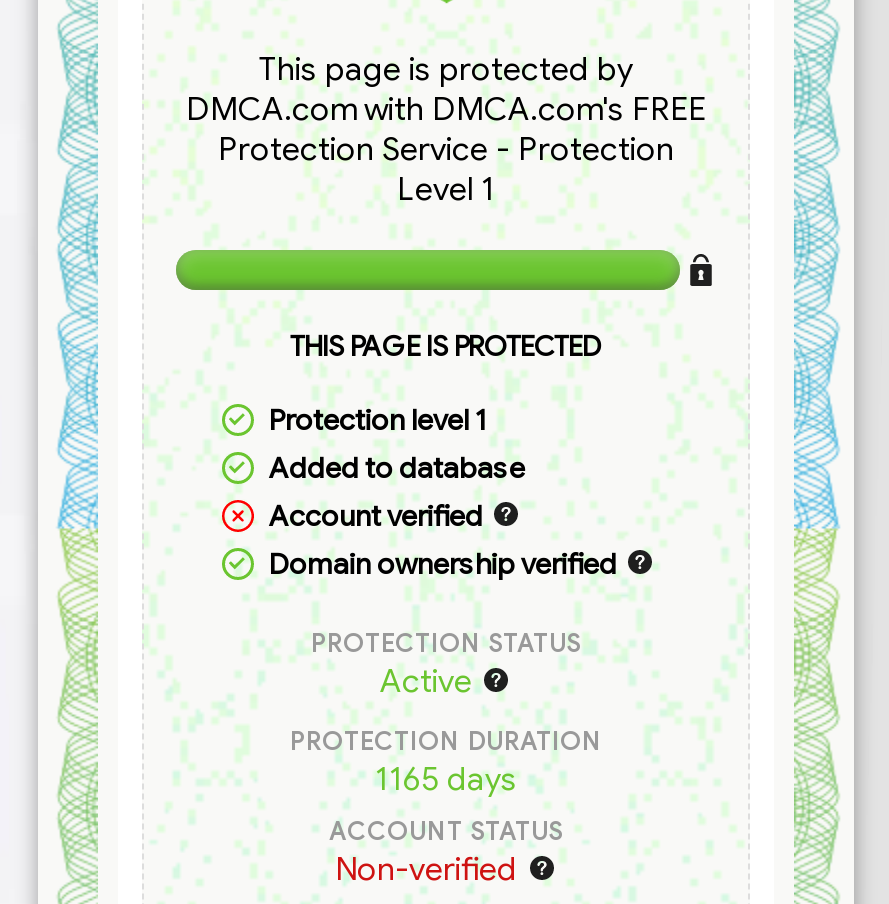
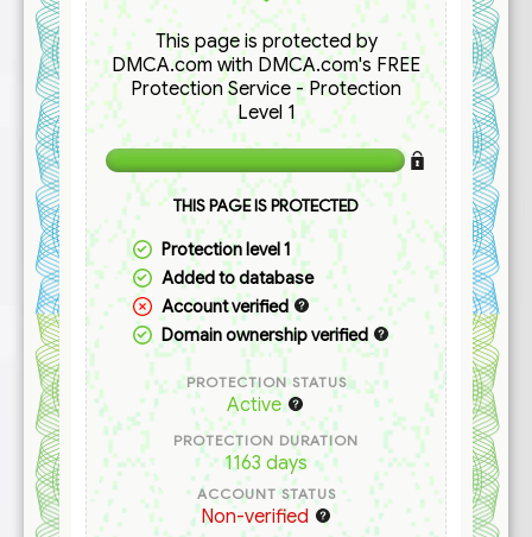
[375,760,517,800] 1165 days -> [224,451,308,475] 1163 days

